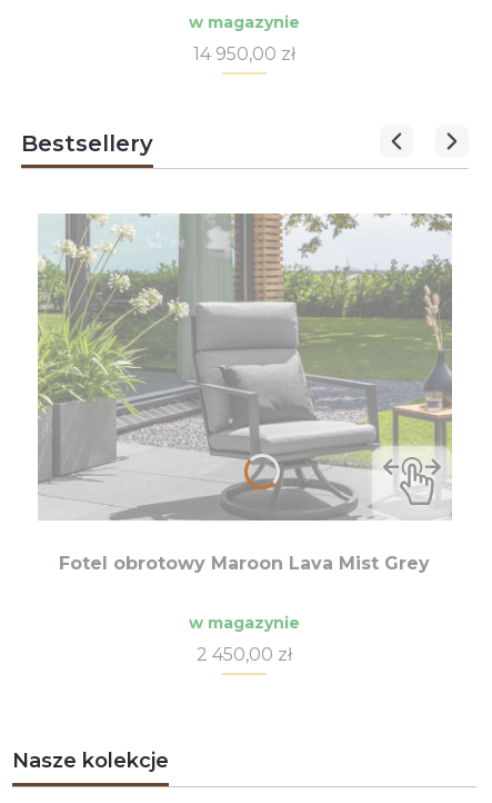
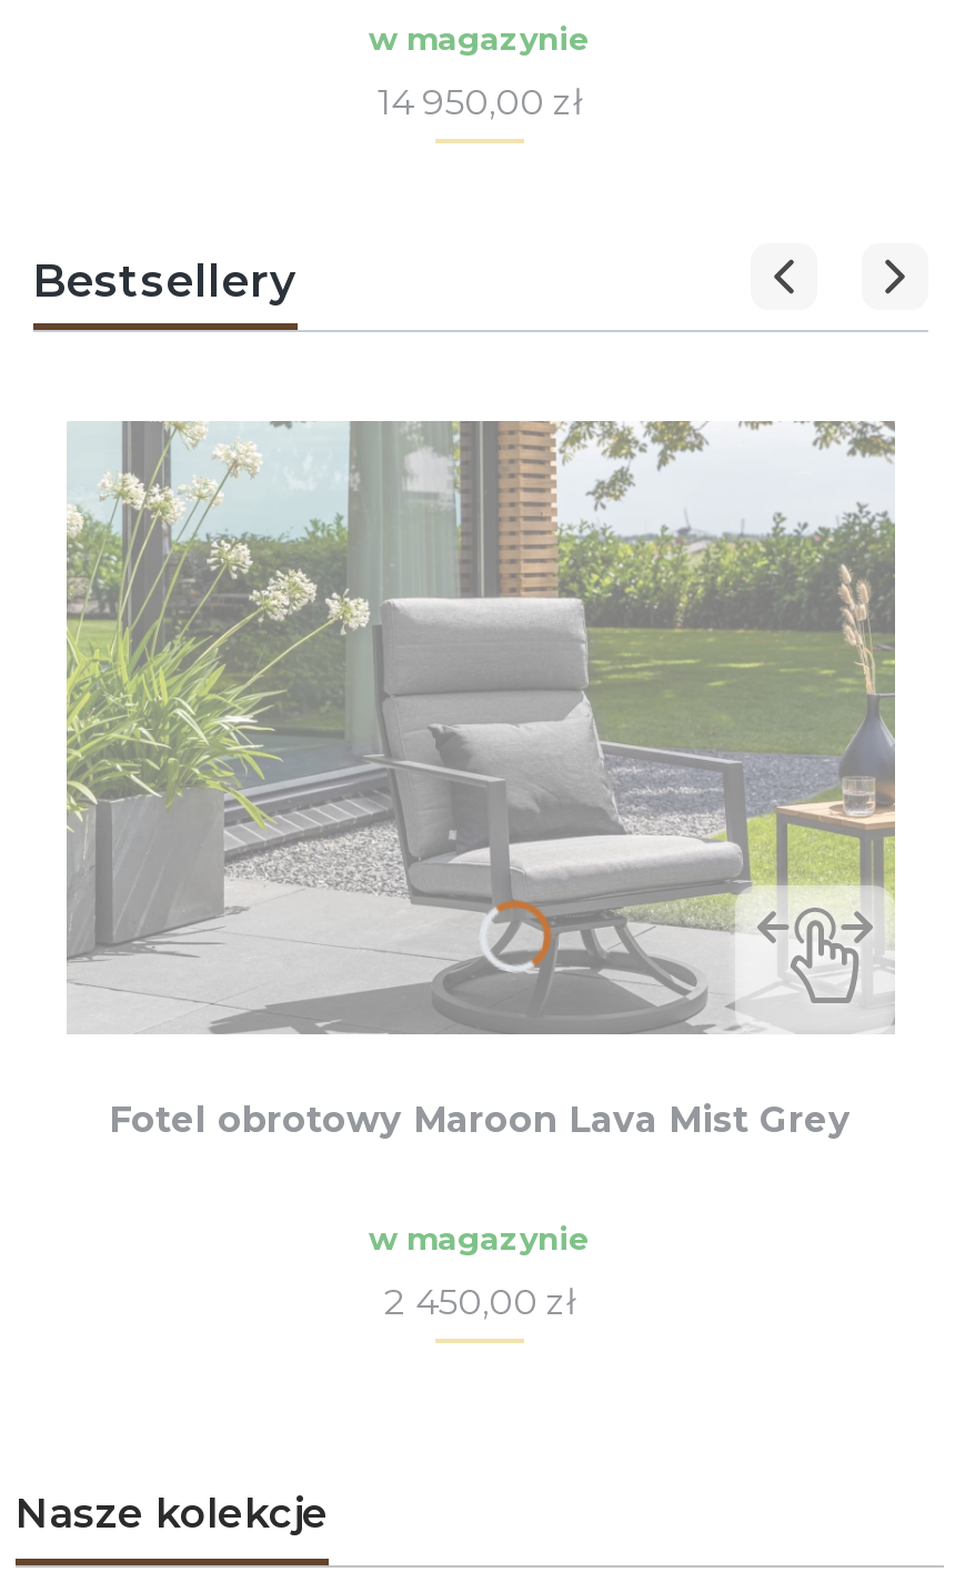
[243,453,281,490] [image] -> [478,899,553,974] [image]

